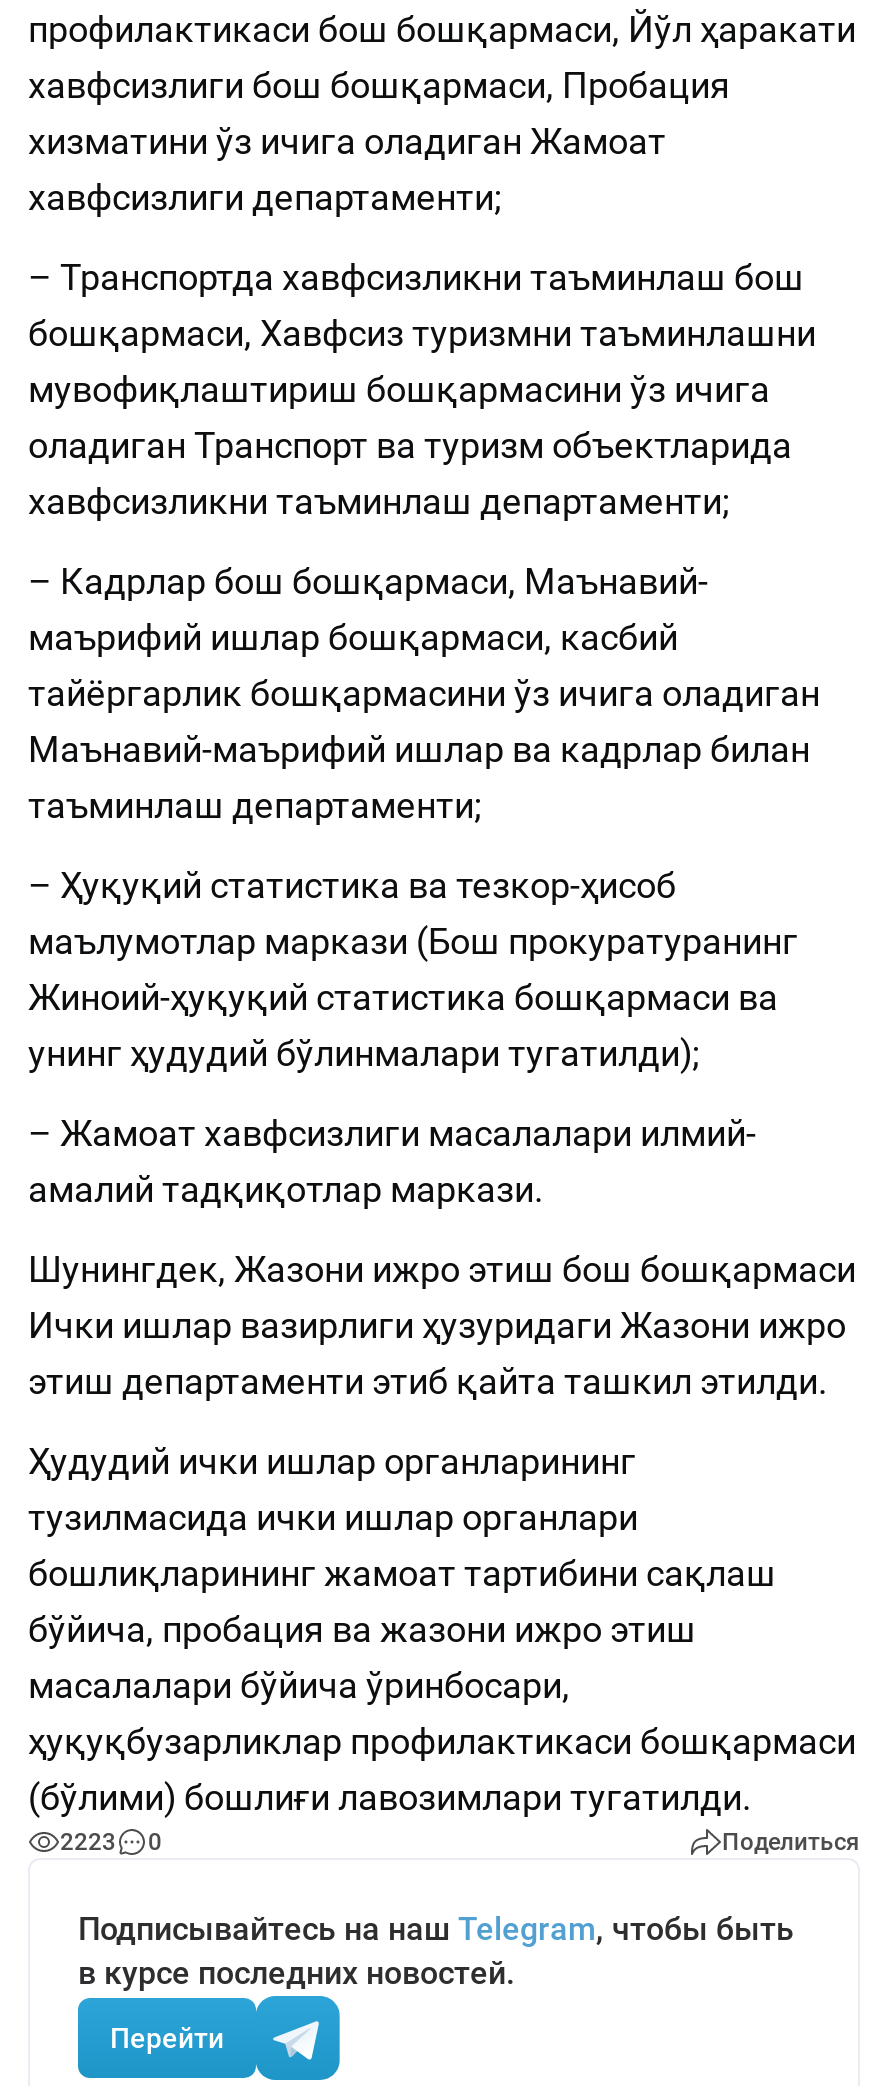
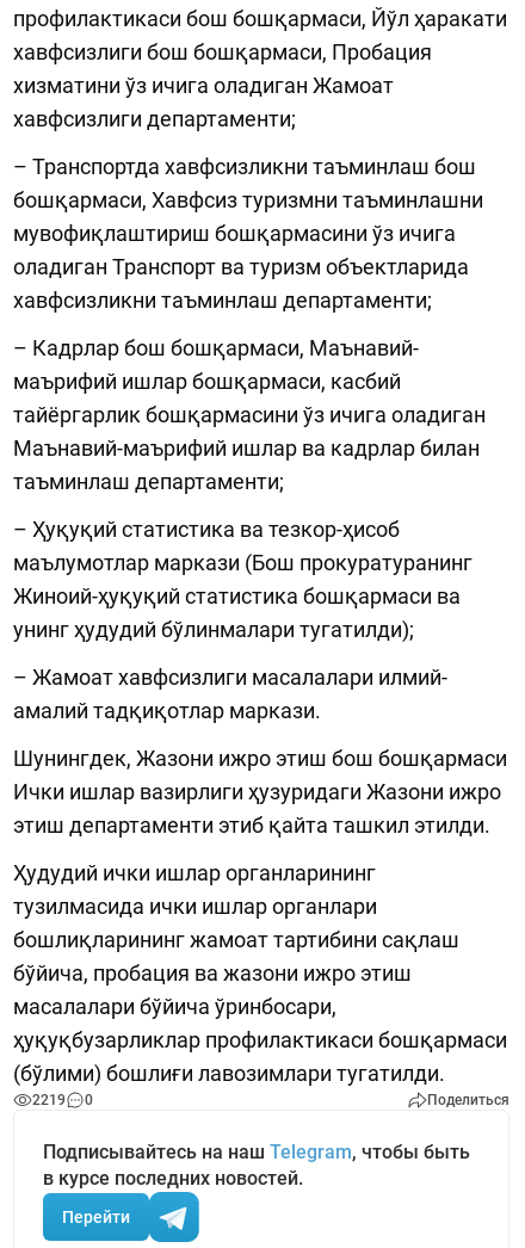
[60,1828,162,1856] 2223 0 -> [32,1092,93,1109] 2219 0

